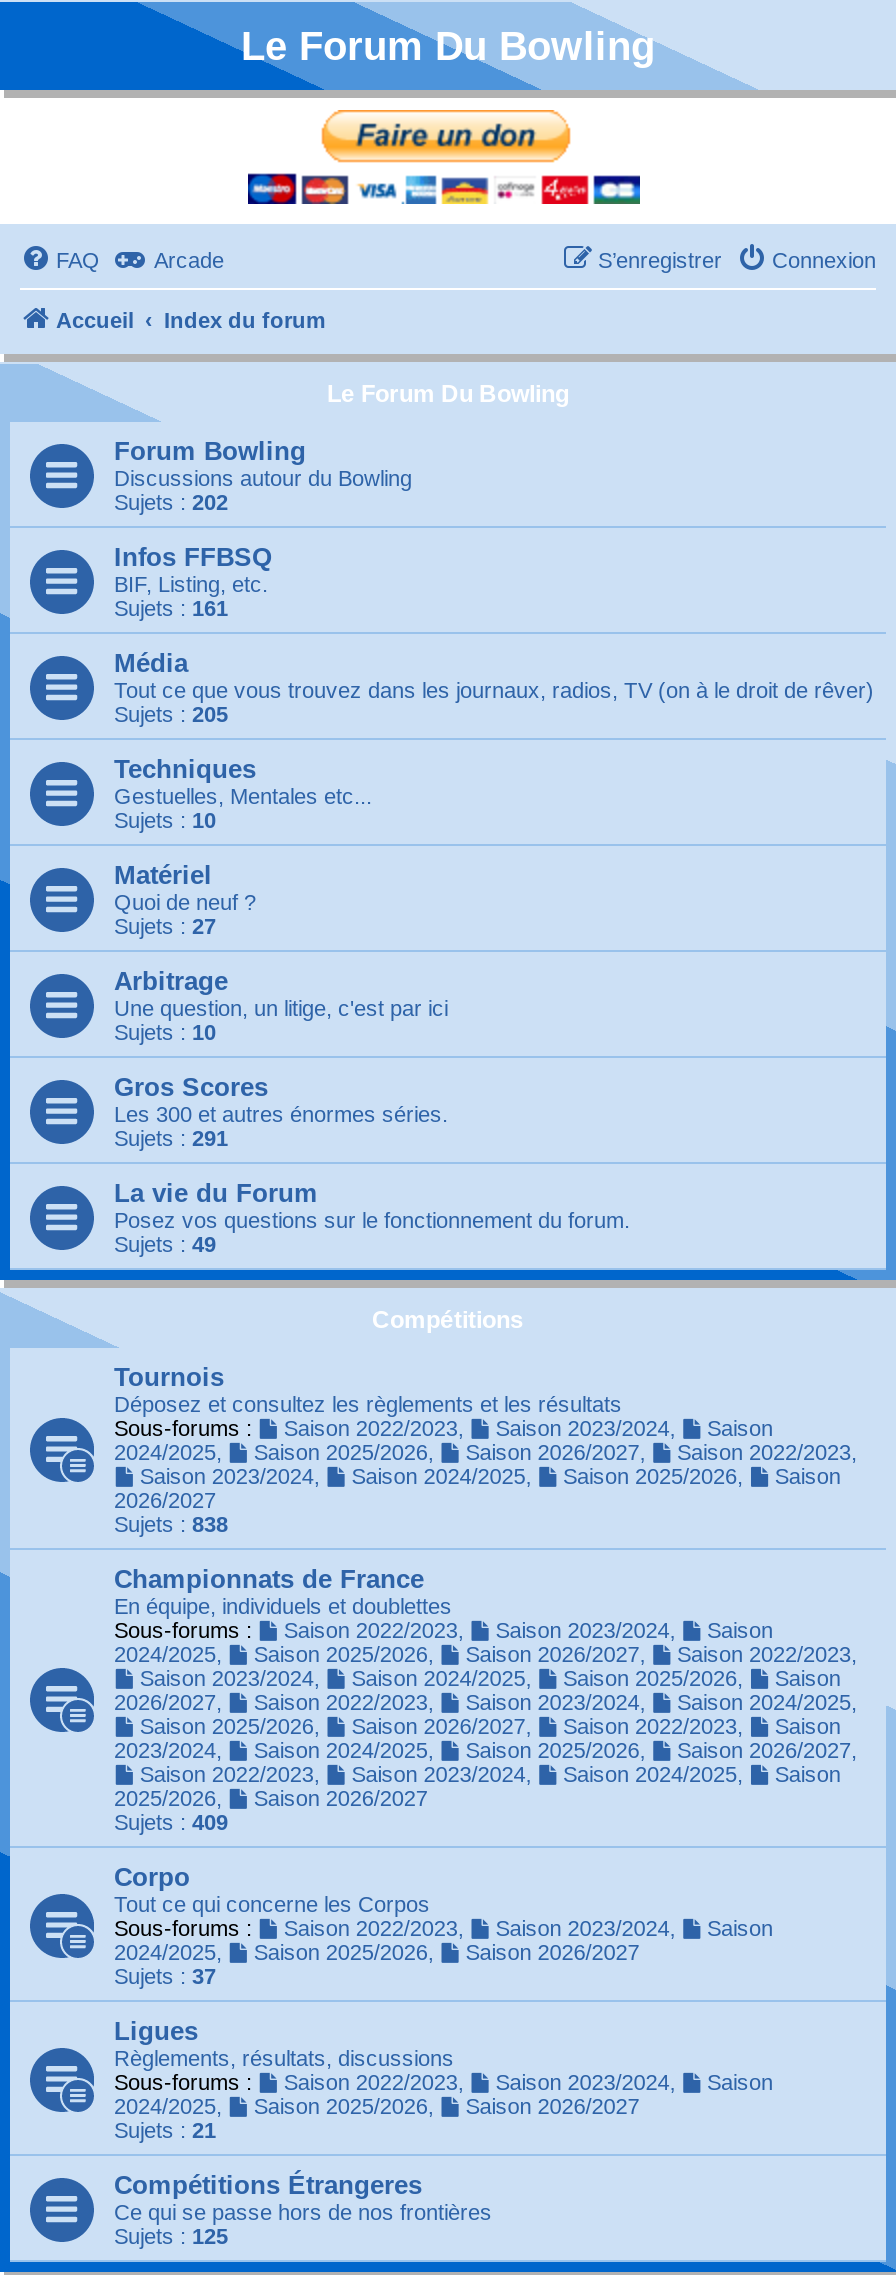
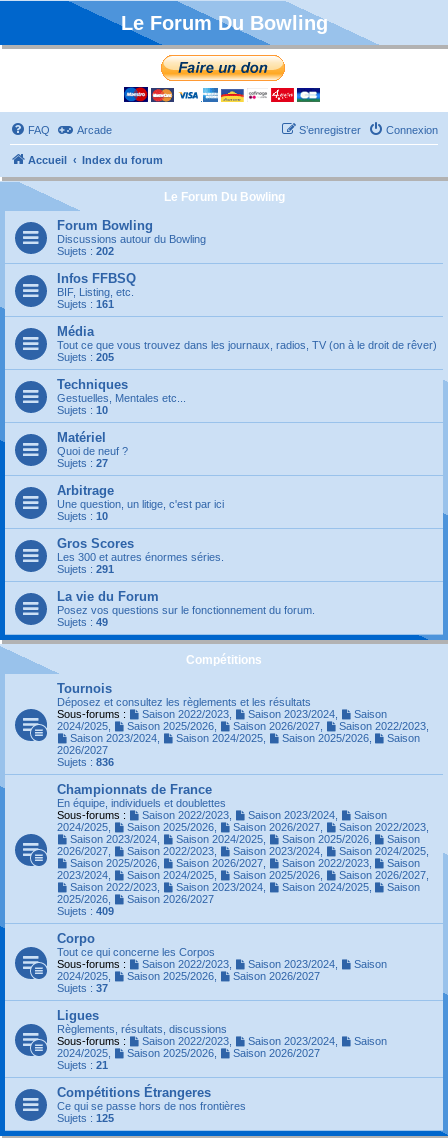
[114,1512,228,1536] Sujets : 838 -> [57,756,114,768] Sujets : 836

